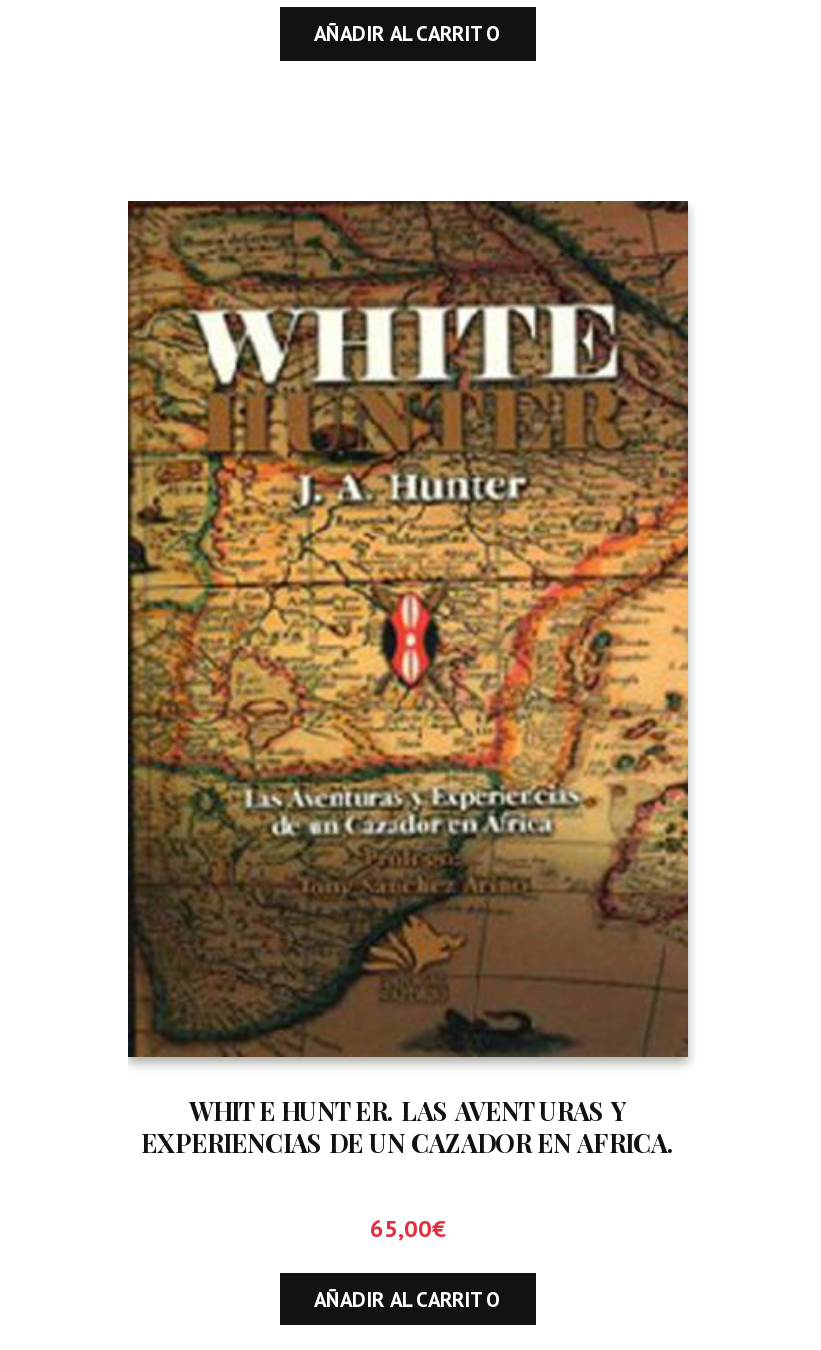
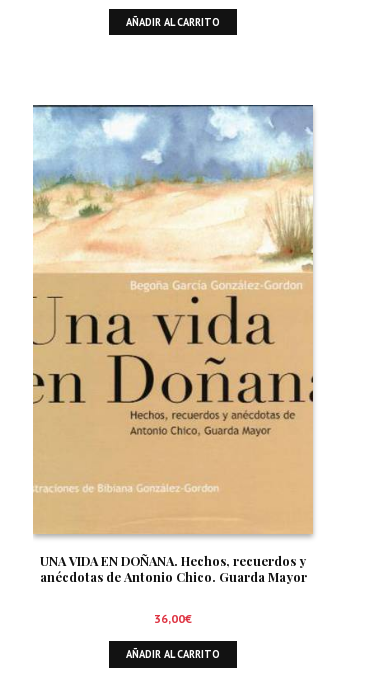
[126,201,690,1158] [image] | WHITE HUNTER. LAS AVENTURAS Y | EXPERIENCIAS DE UN CAZADOR EN AFRICA. -> [32,105,314,585] [image] | UNA VIDA EN DOÑANA. Hechos, recuerdos y | anécdotas de Antonio Chico. Guarda Mayor
[370,1212,446,1242] 65,00€ -> [154,611,192,626] 36,00€

